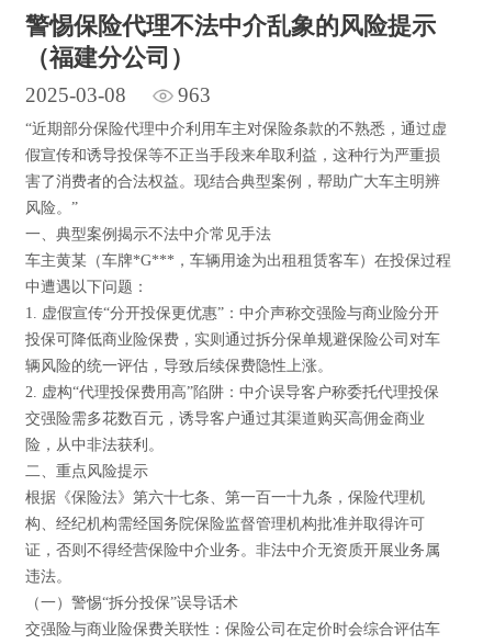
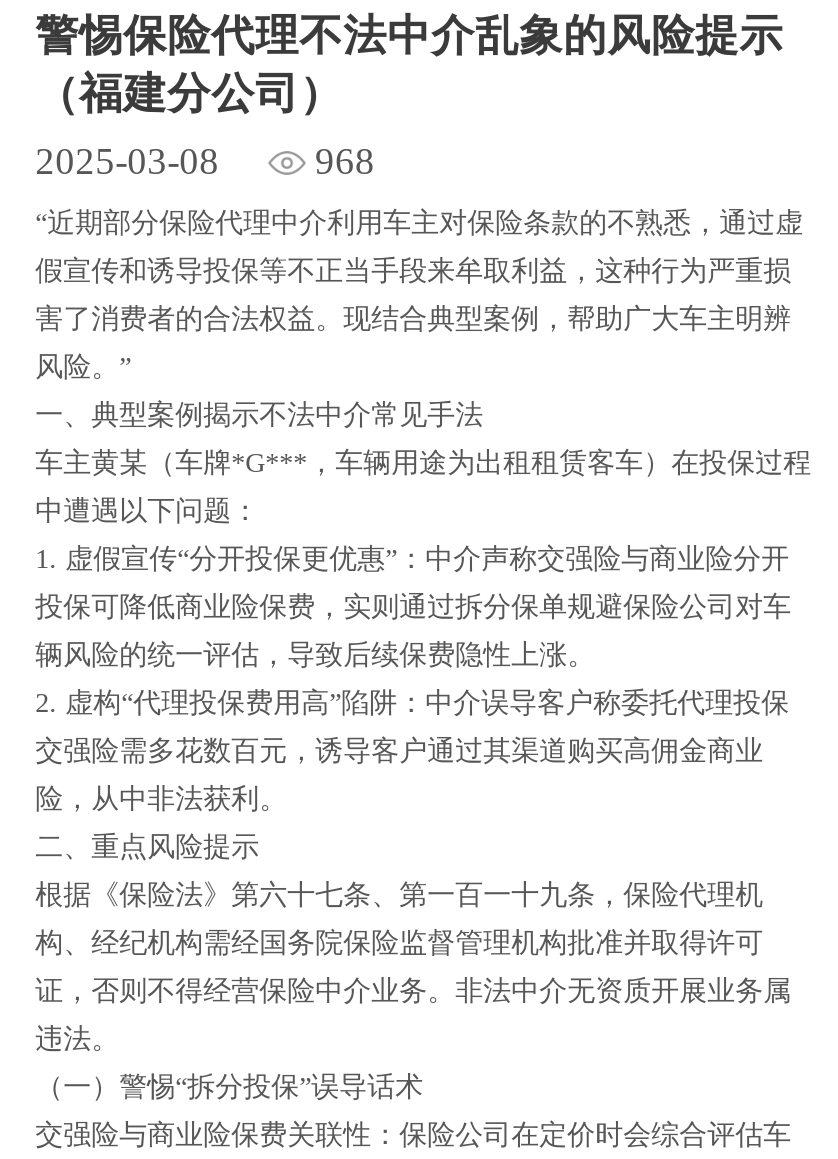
[178,83,211,107] 963 -> [315,140,375,182] 968

